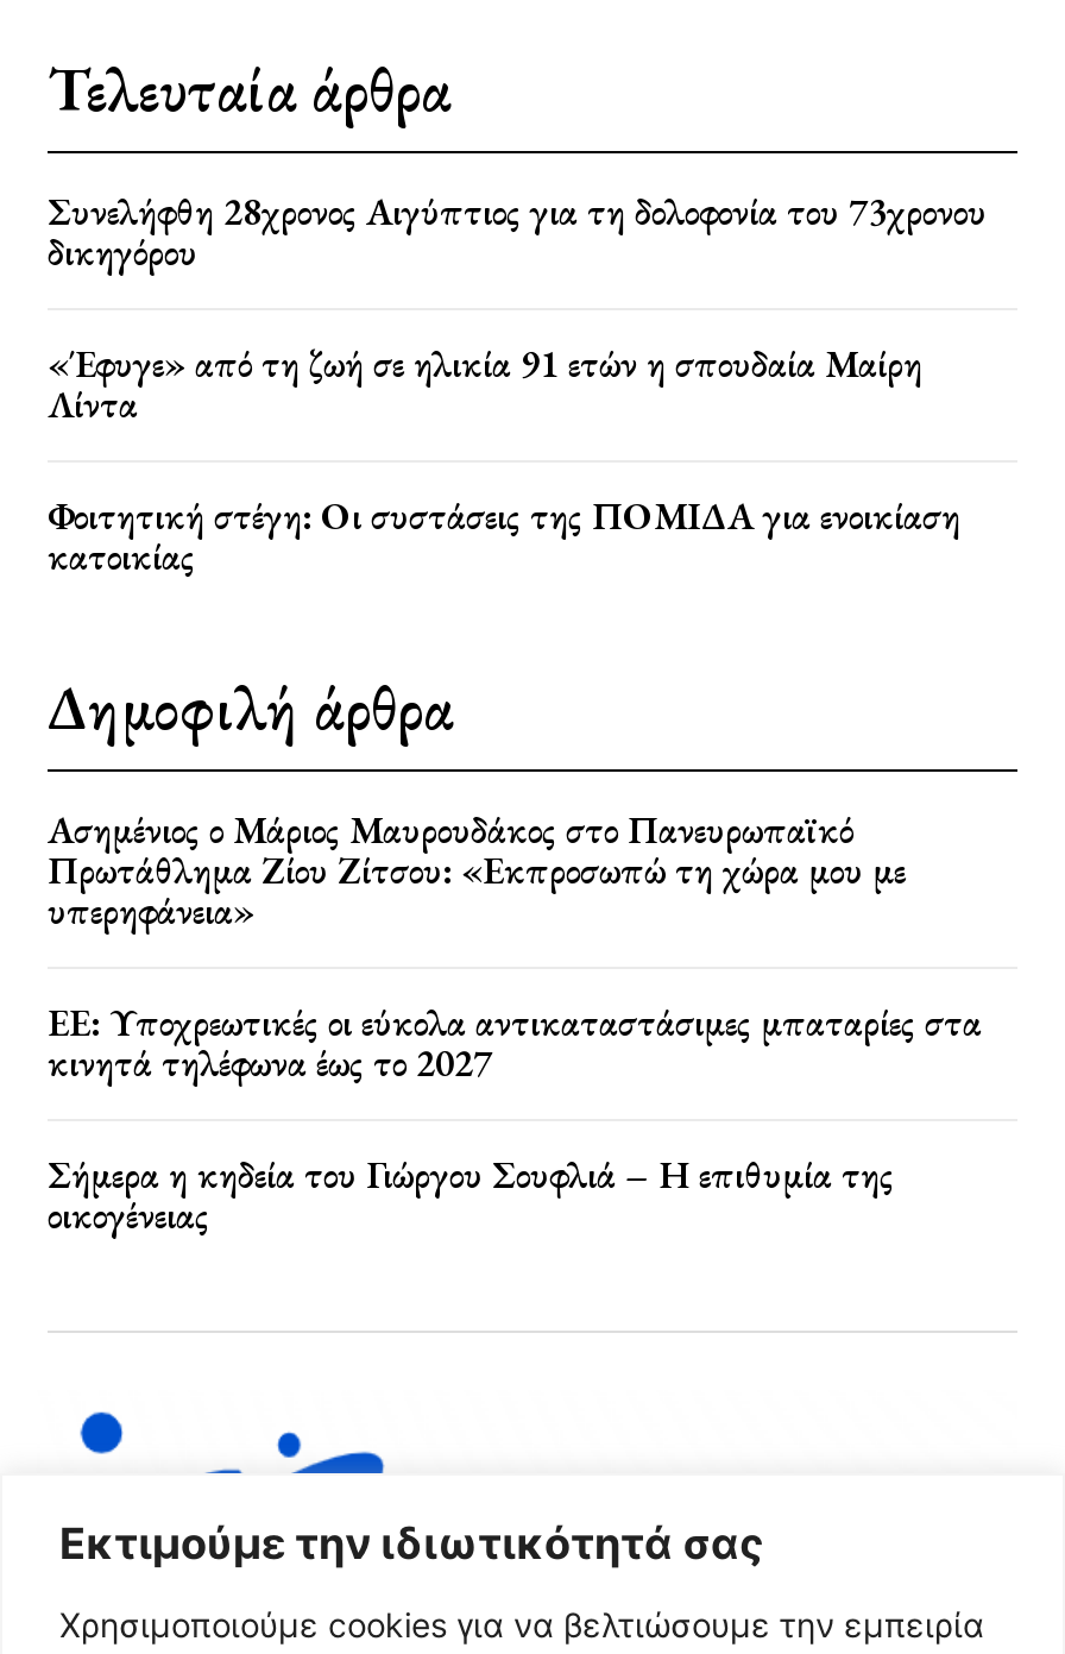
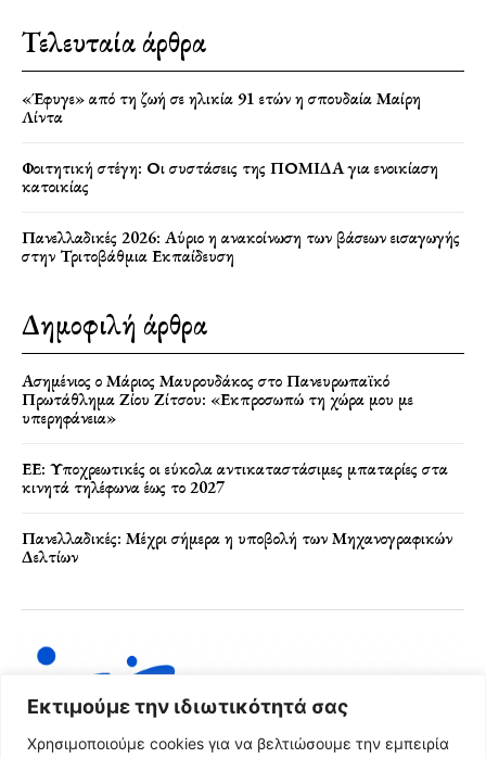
[48,187,987,277] Συνελήφθη 28χρονος Αιγύπτιος για τη δολοφονία του 73χρονου | δικηγόρου -> none
moved [48,339,960,581] -> [22,87,438,198]: «Έφυγε» από τη ζωή σε ηλικία 91 ετών η σπουδαία Μαίρη | Λίντα | Φοιτητική στέγη: Οι συστάσεις της ΠΟΜΙΔΑ για ενοικίαση | κατοικίας
none -> [22,226,460,267] Πανελλαδικές 2026: Αύριο η ανακοίνωση των βάσεων εισαγωγής | στην Τριτοβάθμια Εκπαίδευση
[48,1150,894,1240] Σήμερα η κηδεία του Γιώργου Σουφλιά – Η επιθυμία της | οικογένειας -> [22,527,452,568] Πανελλαδικές: Μέχρι σήμερα η υποβολή των Μηχανογραφικών | Δελτίων

